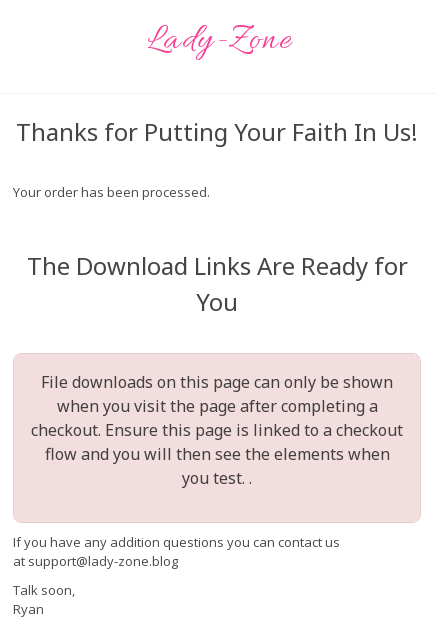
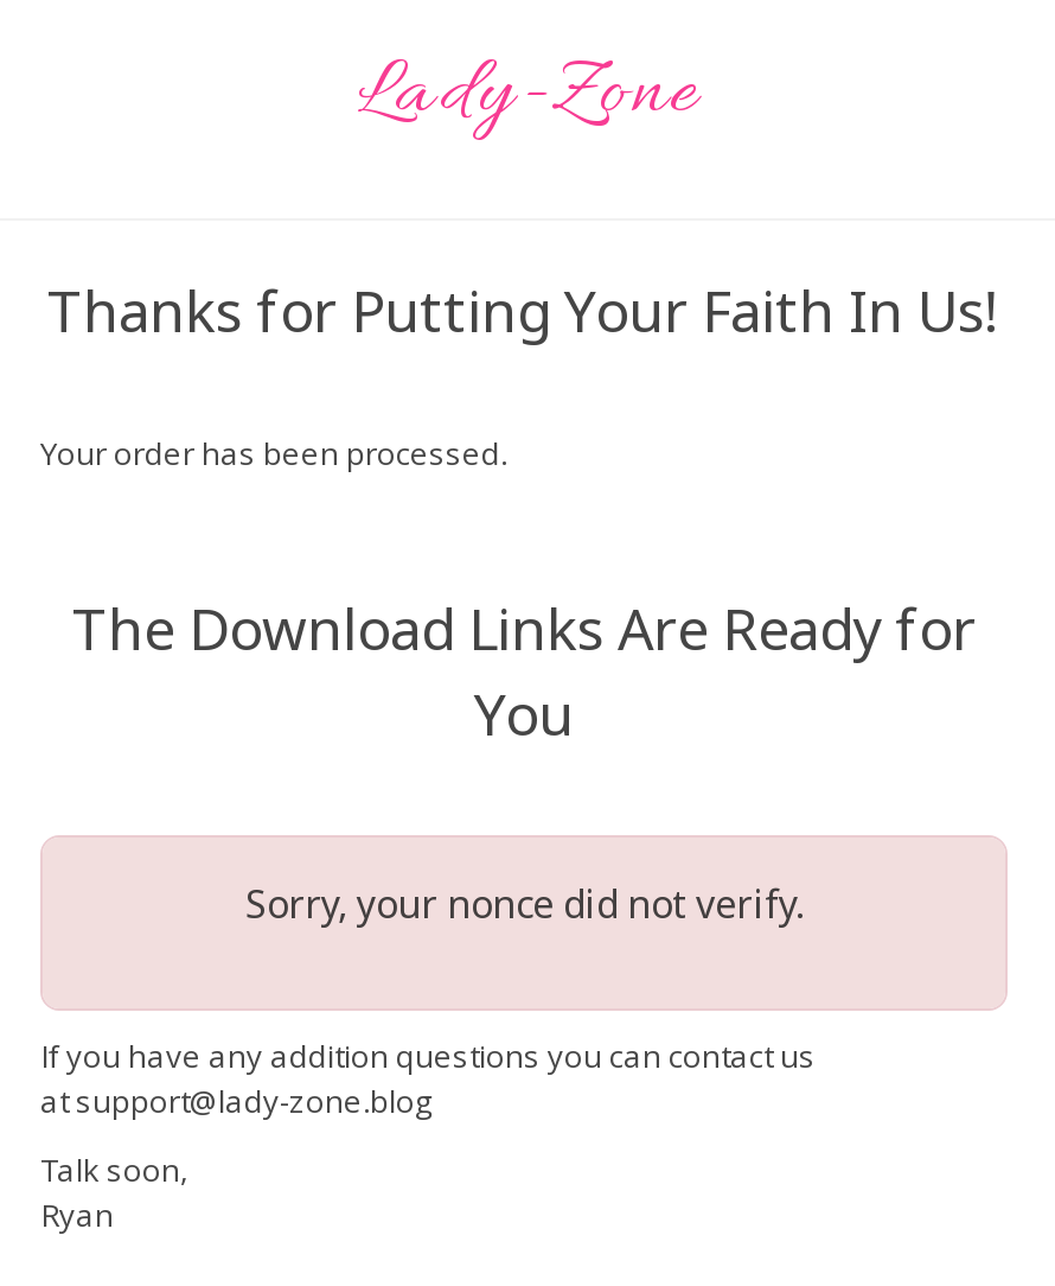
[31,371,403,489] File downloads on this page can only be shown | when you visit the page after completing a | checkout. Ensure this page is linked to a checkout | flow and you will then see the elements when | you test. . -> [245,878,803,930] Sorry, your nonce did not verify.

